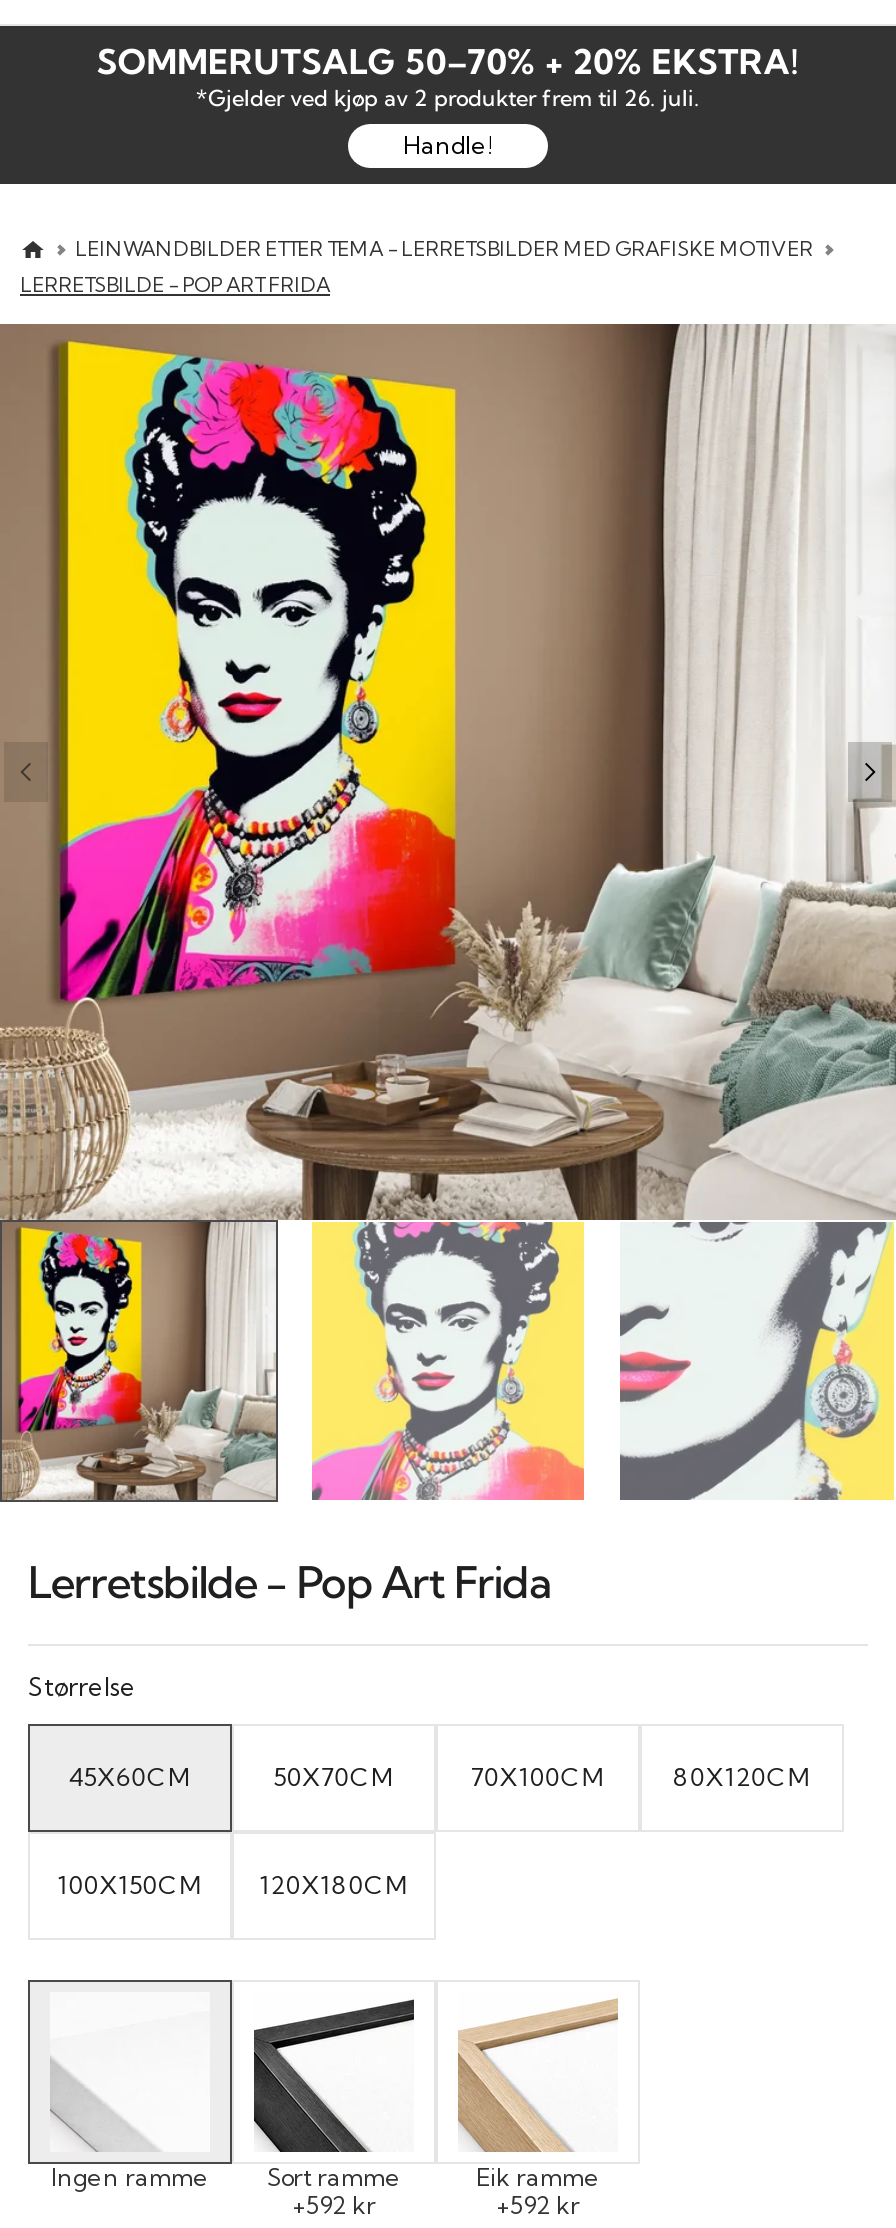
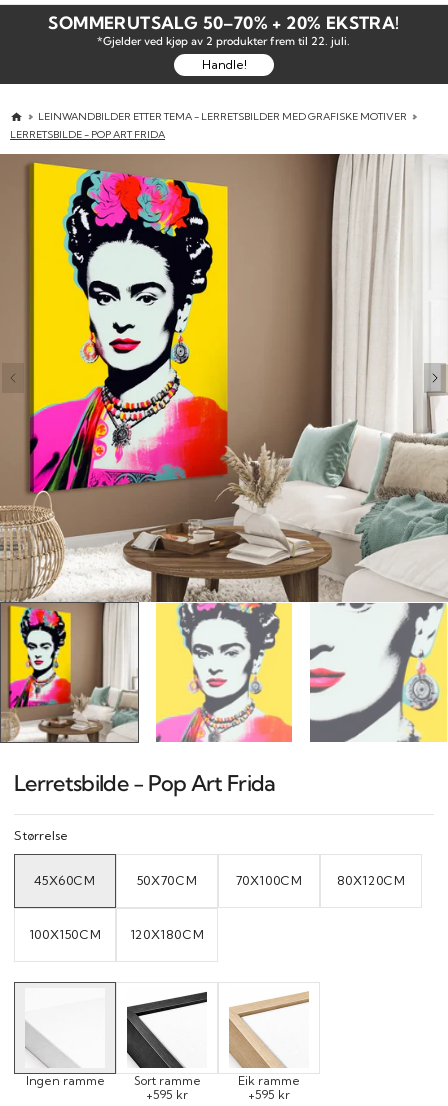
[196,84,700,112] *Gjelder ved kjøp av 2 produkter frem til 26. juli. -> [97,34,350,48] *Gjelder ved kjøp av 2 produkter frem til 22. juli.
[292,2189,376,2219] +592 kr -> [146,1087,188,1102] +595 kr
[496,2189,580,2219] +592 kr -> [248,1087,290,1102] +595 kr

